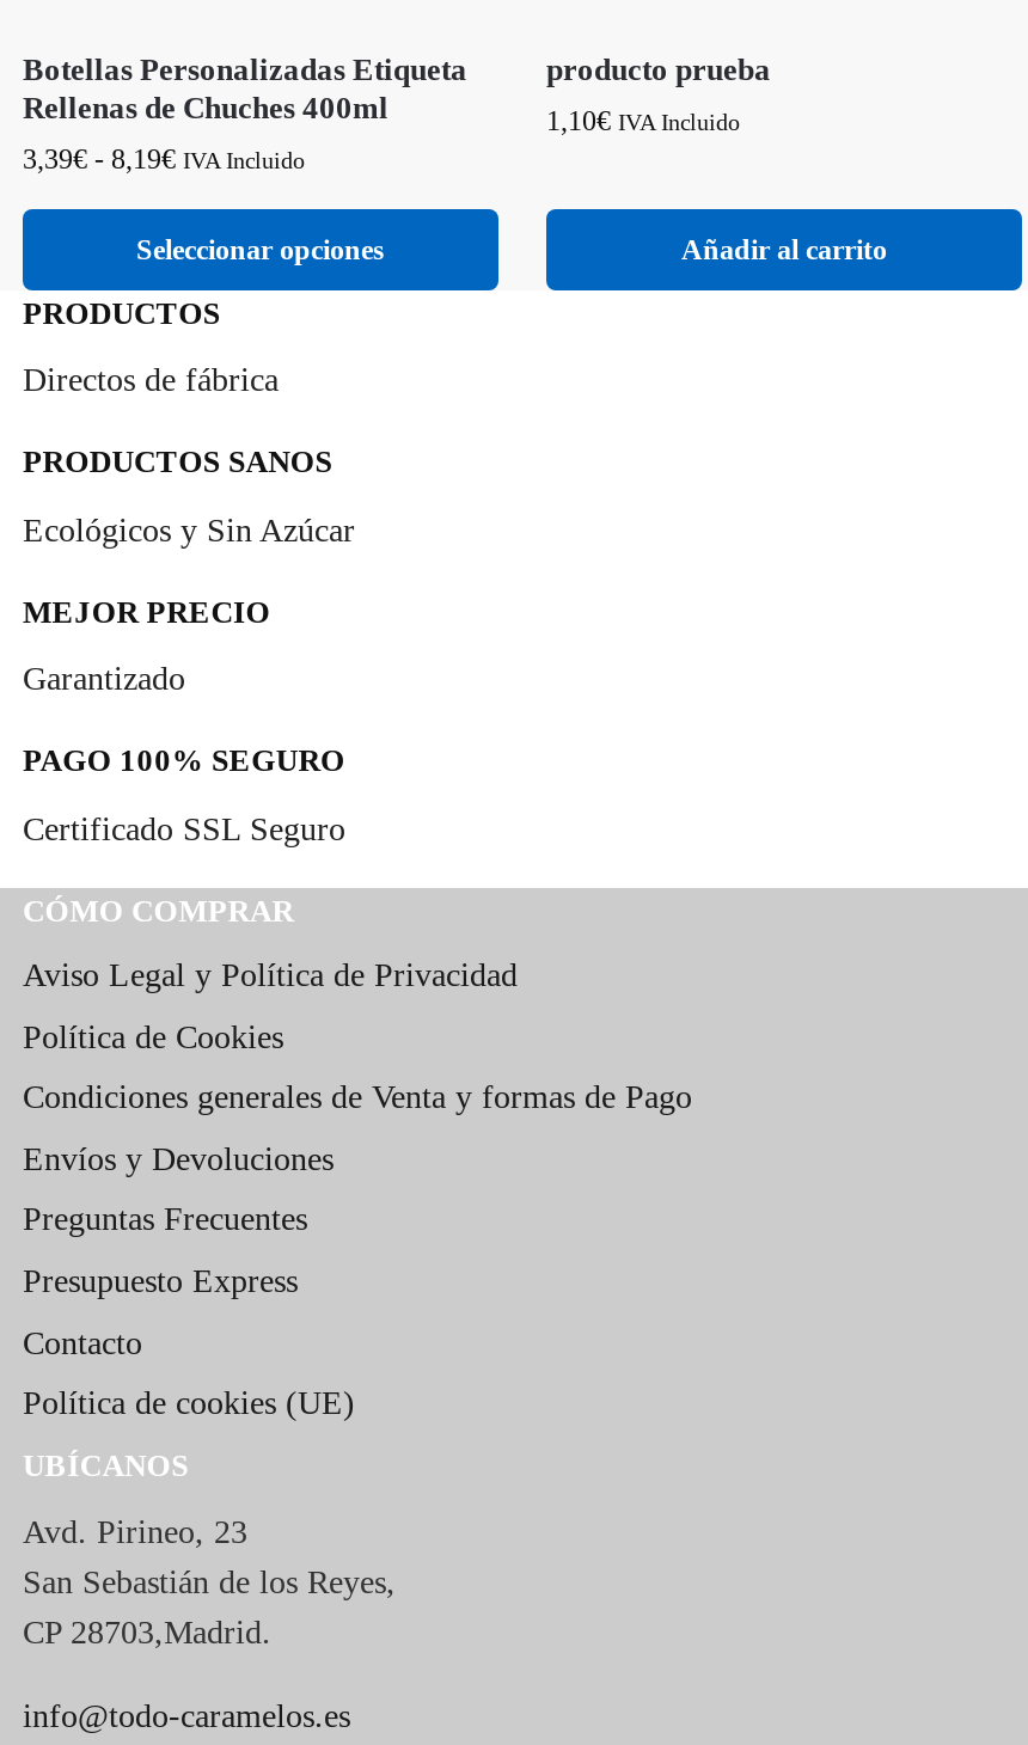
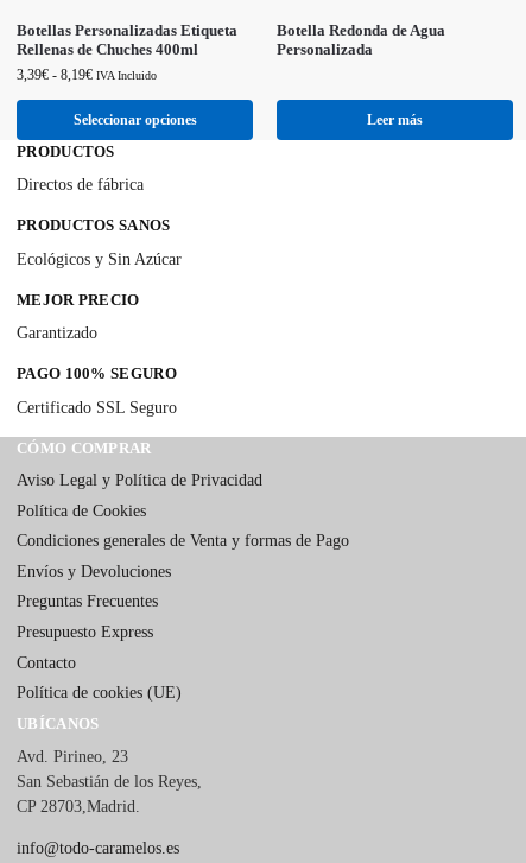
[546,51,771,137] producto prueba | 1,10€ IVA Incluido -> [277,21,445,58] Botella Redonda de Agua | Personalizada
[681,233,887,266] Añadir al carrito -> [367,111,423,128] Leer más

